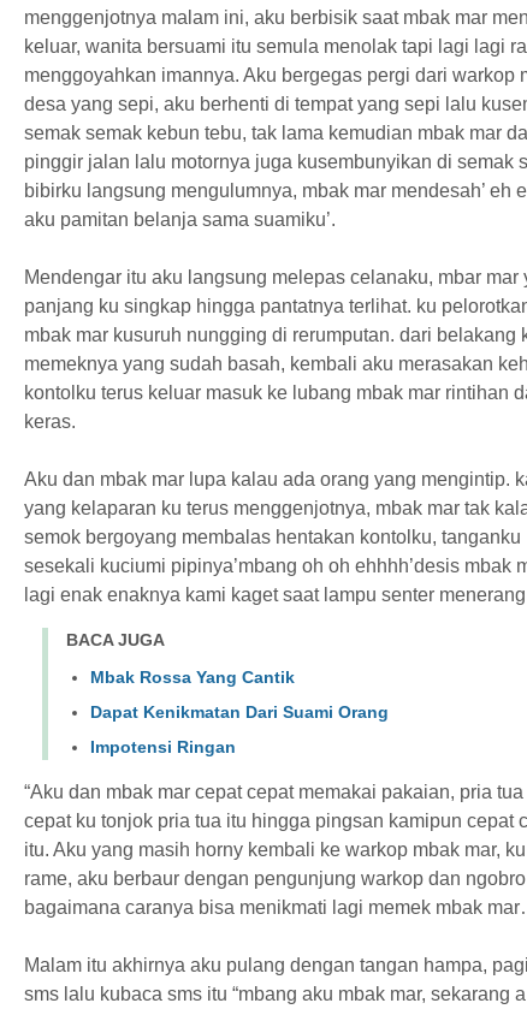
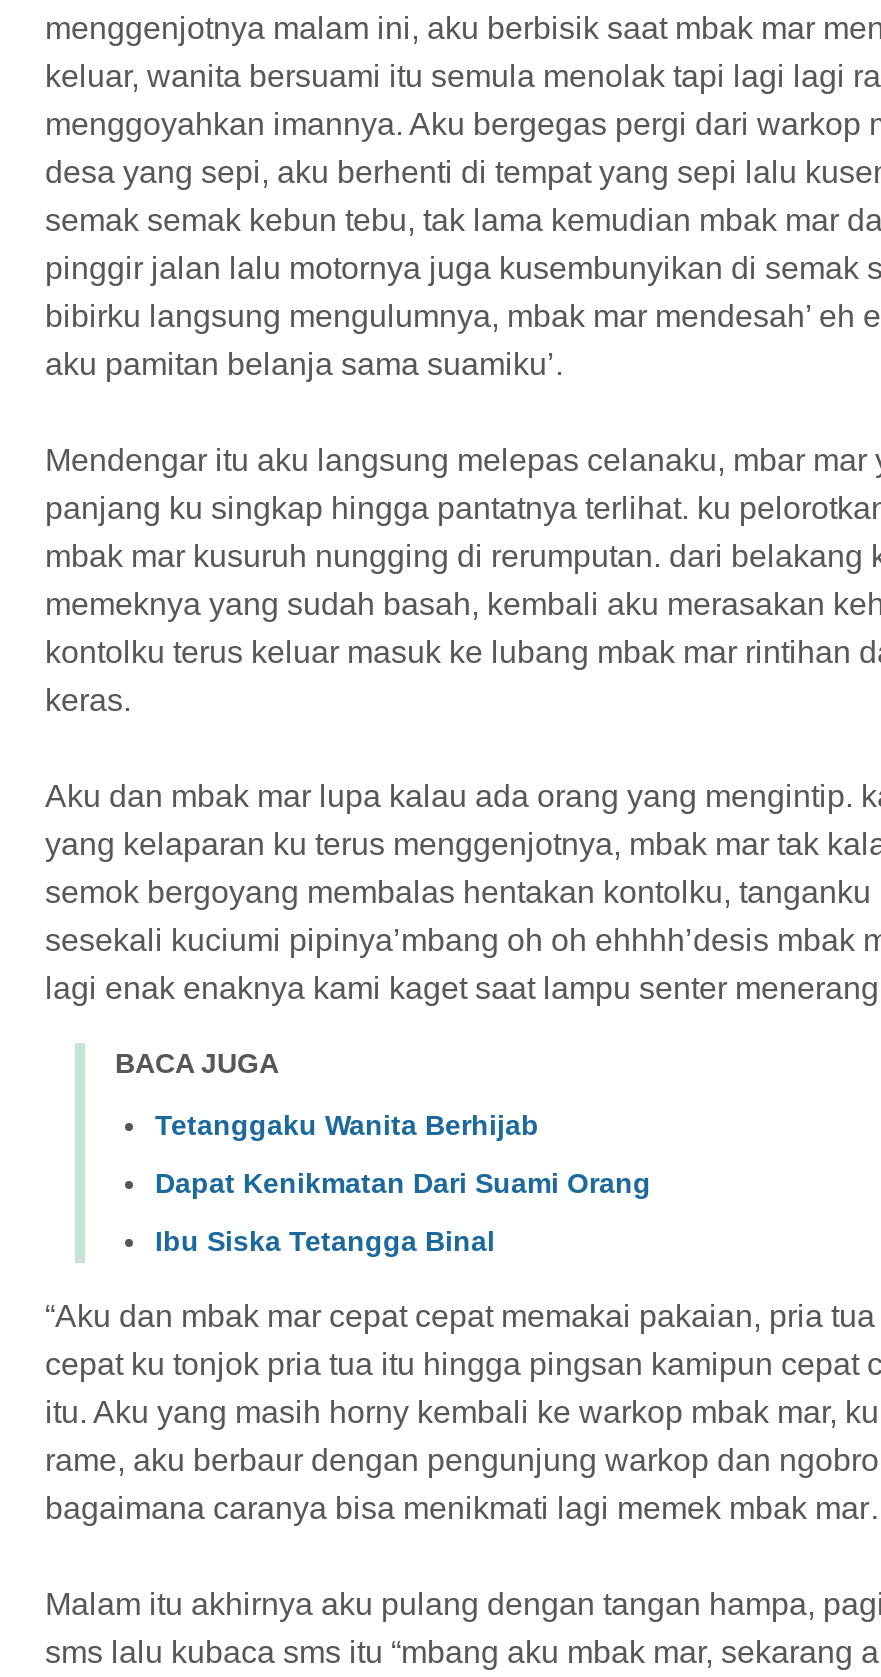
[90,667,295,686] Mbak Rossa Yang Cantik -> [155,1108,539,1140] Tetanggaku Wanita Berhijab
[90,737,236,756] Impotensi Ringan -> [155,1224,495,1256] Ibu Siska Tetangga Binal

